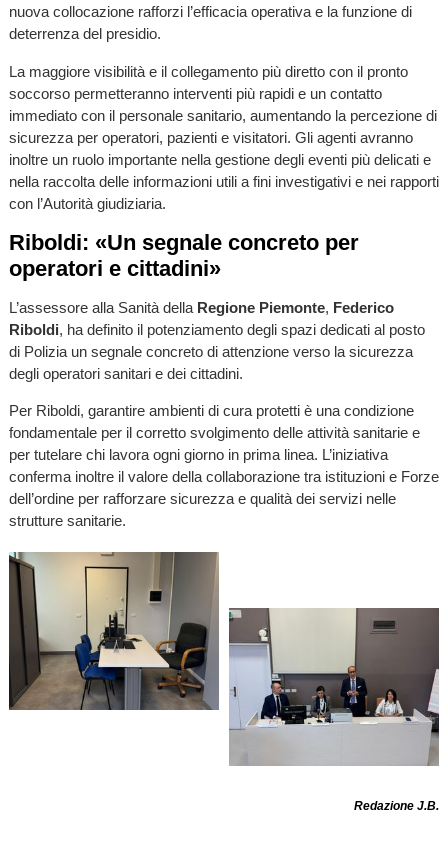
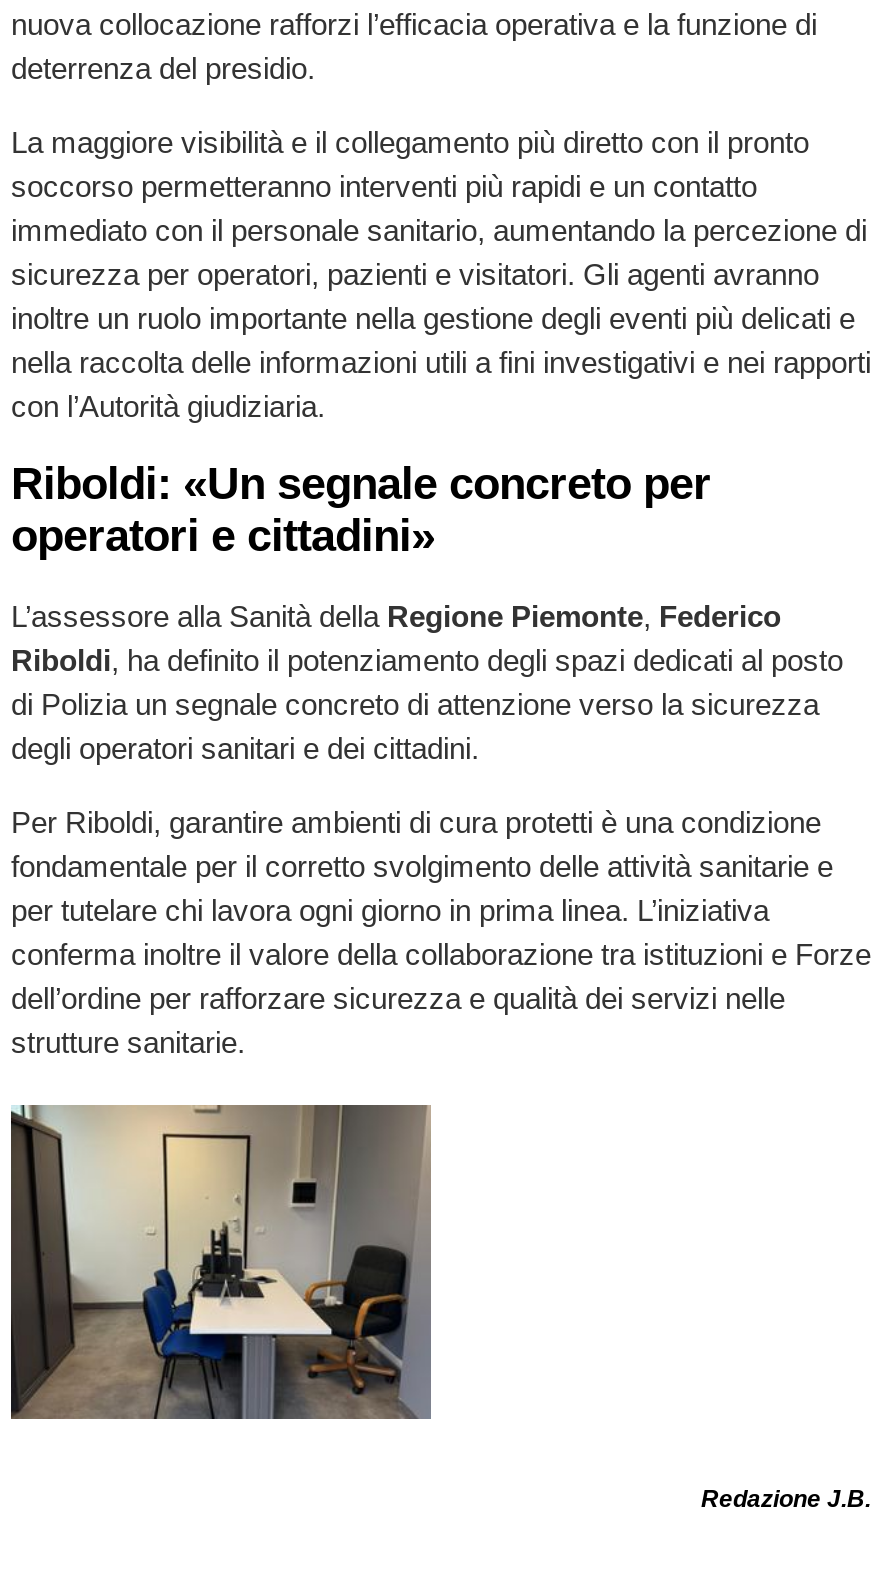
[228,607,440,767] [image] -> none

